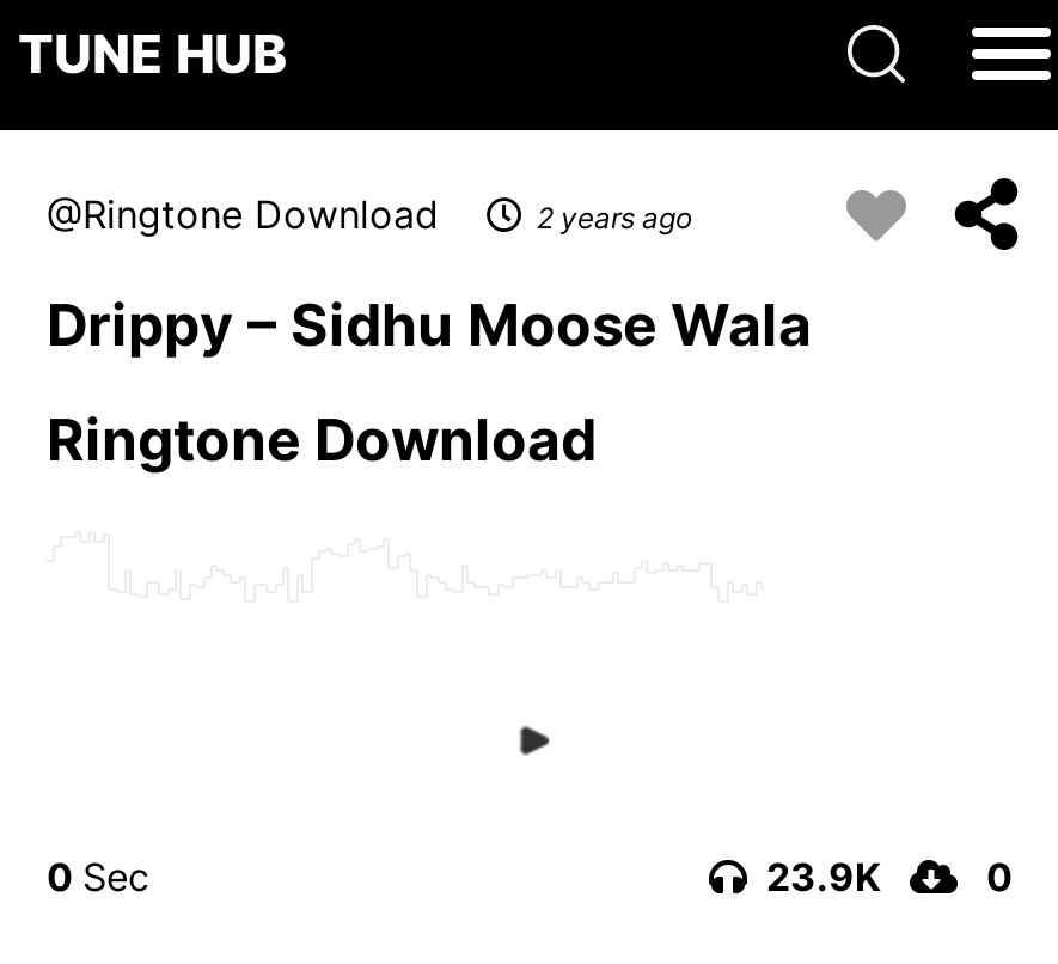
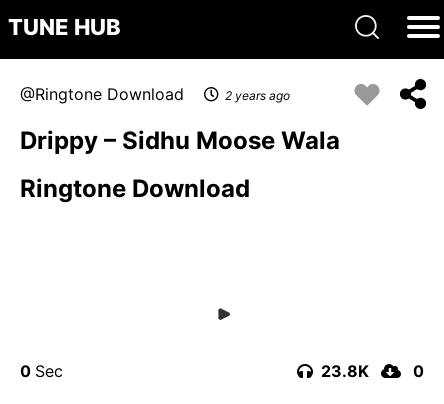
[747,853,1013,901] 23.9K 0 -> [313,361,424,381] 23.8K 0

